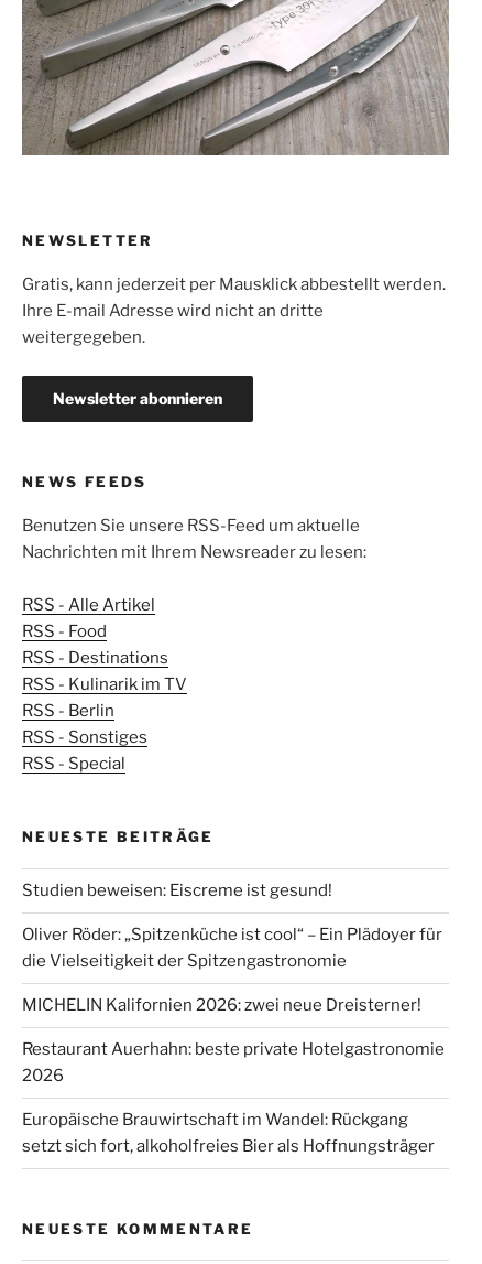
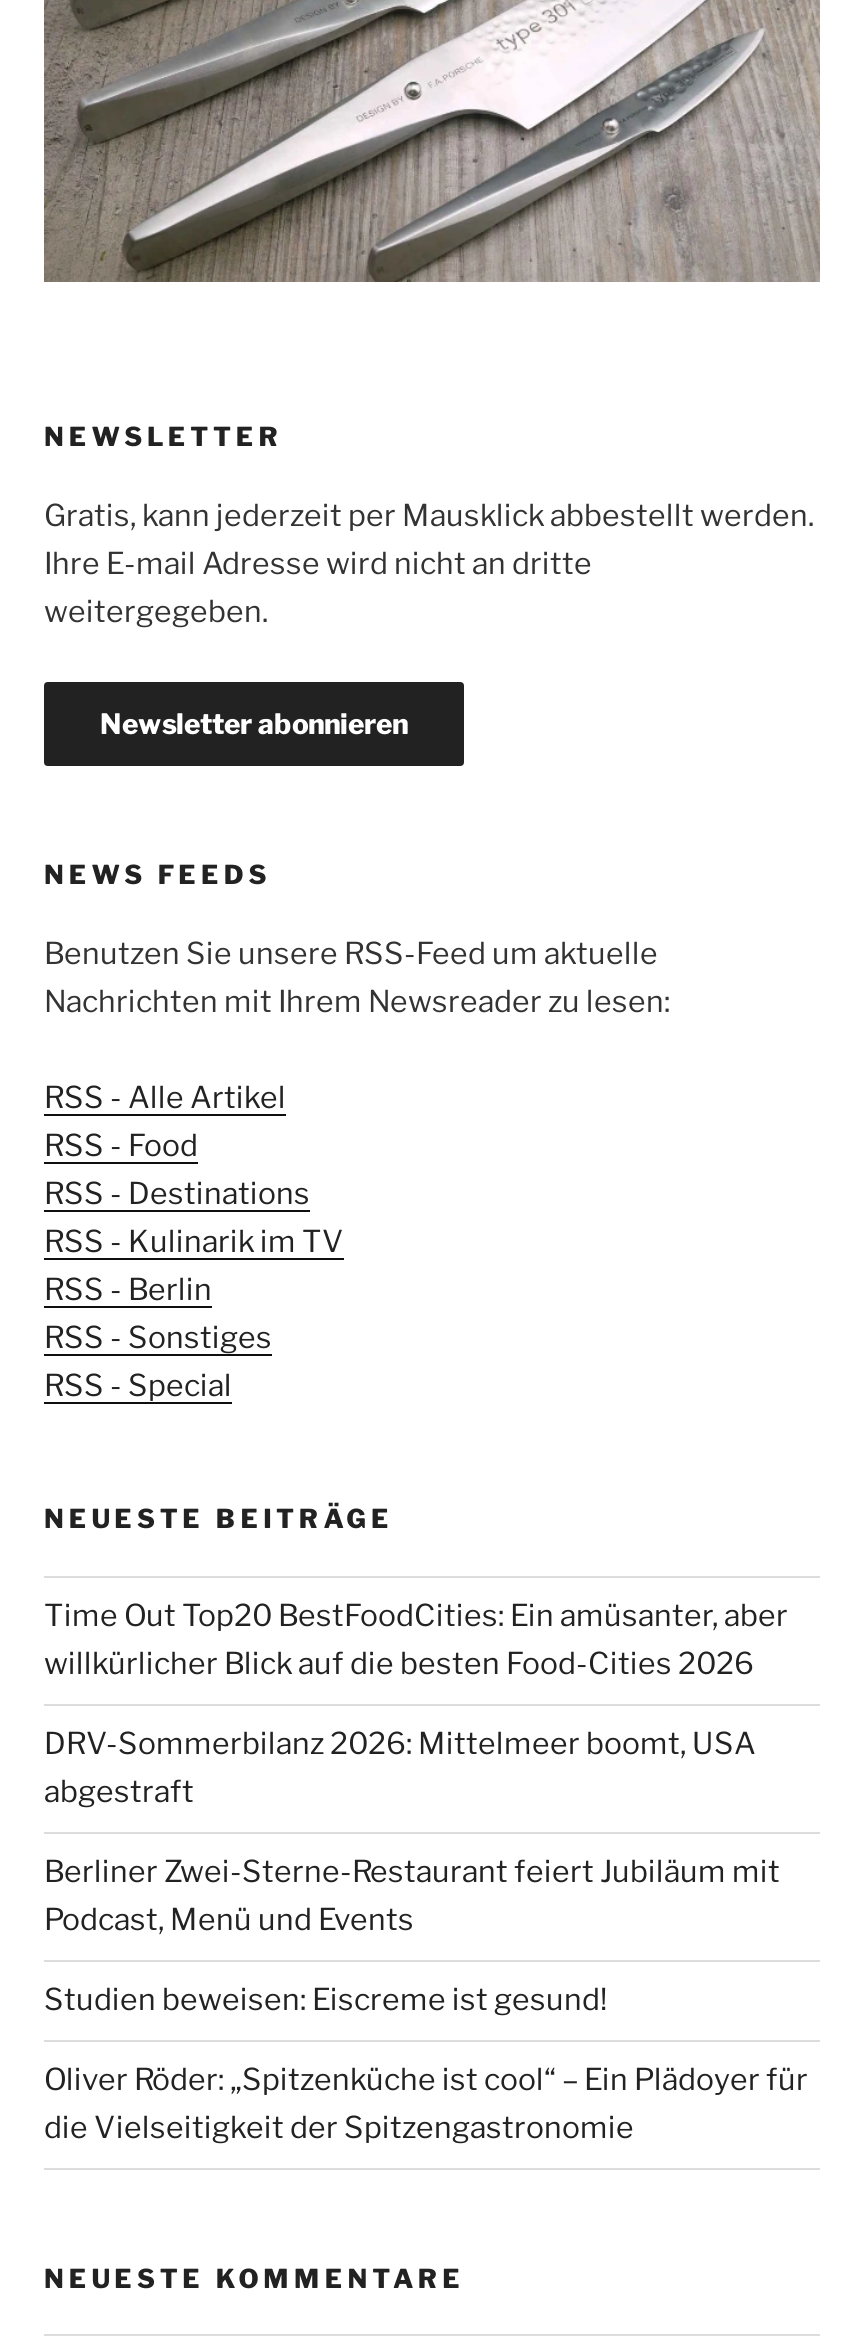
none -> [44,1598,788,1938] Time Out Top20 BestFoodCities: Ein amüsanter, aber | willkürlicher Blick auf die besten Food-Cities 2026 | DRV-Sommerbilanz 2026: Mittelmeer boomt, USA | abgestraft | Berliner Zwei-Sterne-Restaurant feiert Jubiläum mit | Podcast, Menü und Events
moved [22,881,442,971] -> [44,1982,808,2146]: Studien beweisen: Eiscreme ist gesund! | Oliver Röder: „Spitzenküche ist cool“ – Ein Plädoyer für | die Vielseitigkeit der Spitzengastronomie
[22,995,445,1156] MICHELIN Kalifornien 2026: zwei neue Dreisterner! | Restaurant Auerhahn: beste private Hotelgastronomie | 2026 | Europäische Brauwirtschaft im Wandel: Rückgang | setzt sich fort, alkoholfreies Bier als Hoffnungsträger -> none

